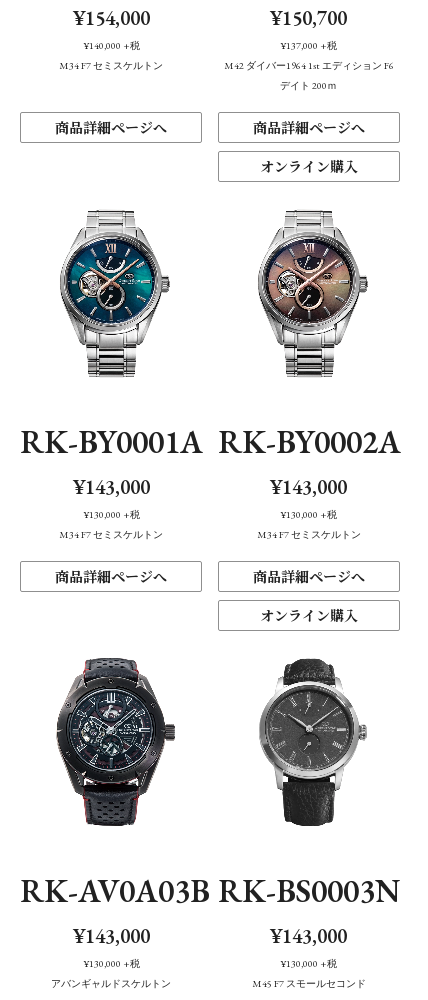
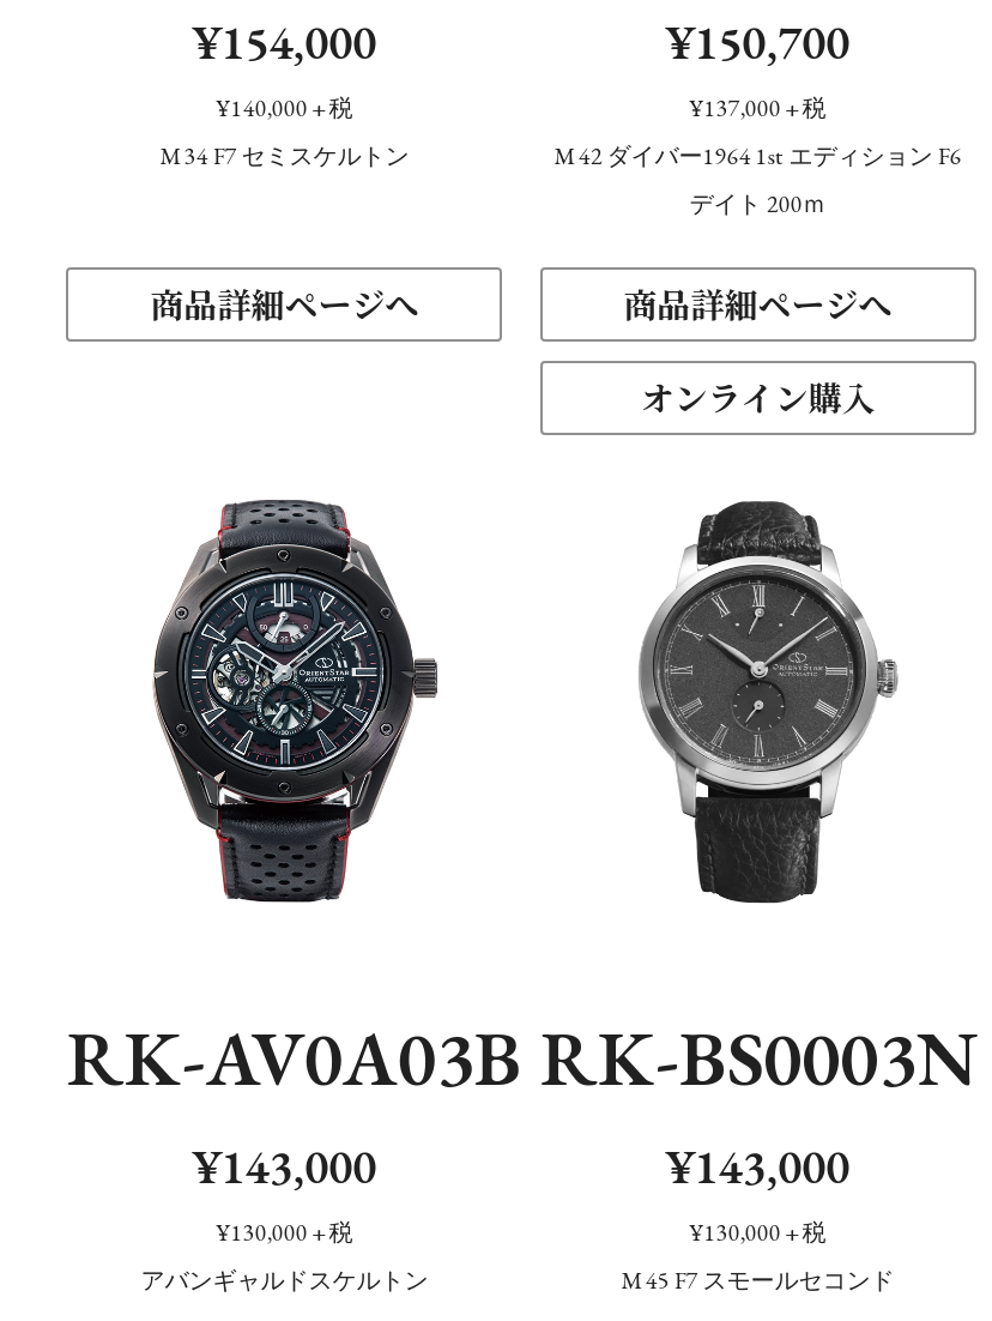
[59,210,171,376] [image] -> none
[258,210,368,378] [image] -> none
[20,421,203,586] RK-BY0001A | ¥143,000 | ¥130,000 +税 | M34 F7 セミスケルトン | 商品詳細ページへ -> none
[218,421,401,625] RK-BY0002A | ¥143,000 | ¥130,000 +税 | M34 F7 セミスケルトン | 商品詳細ページへ | オンライン購入 -> none

